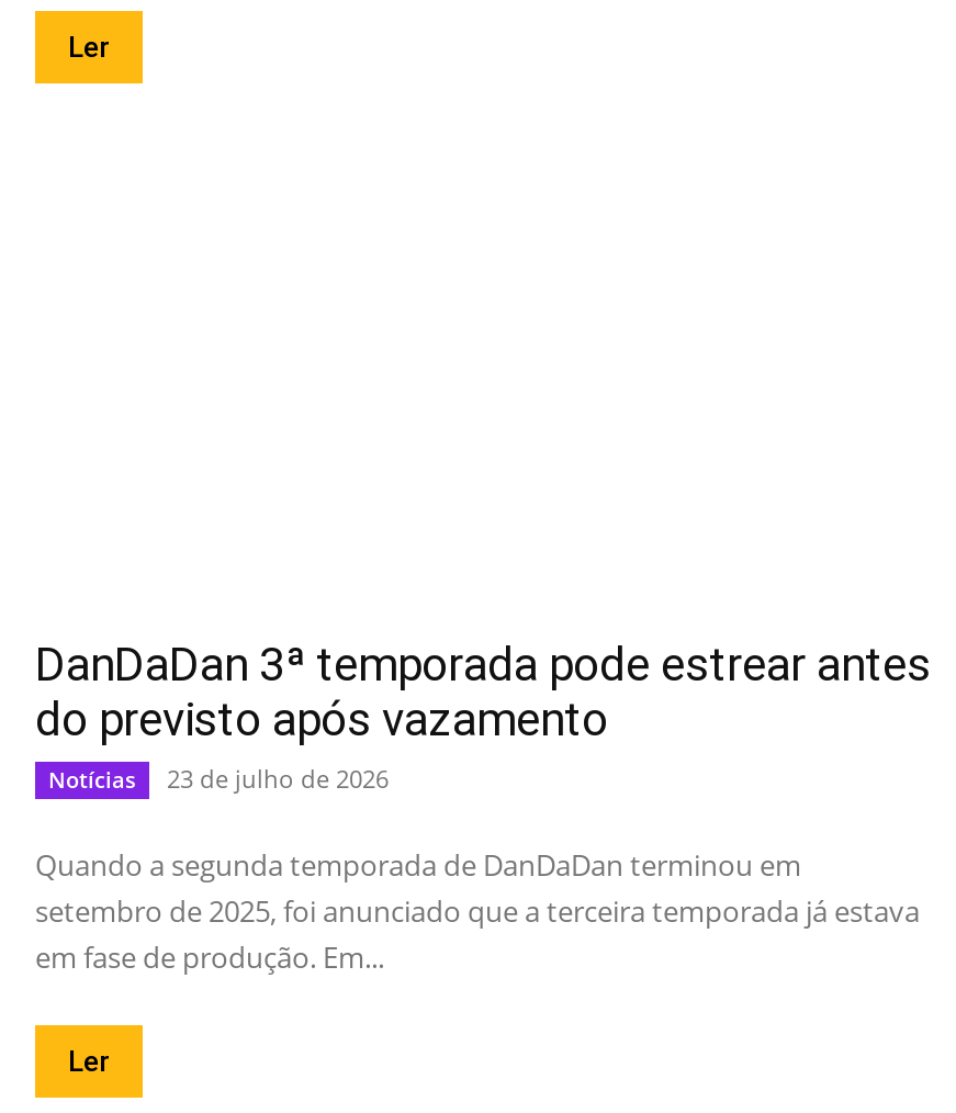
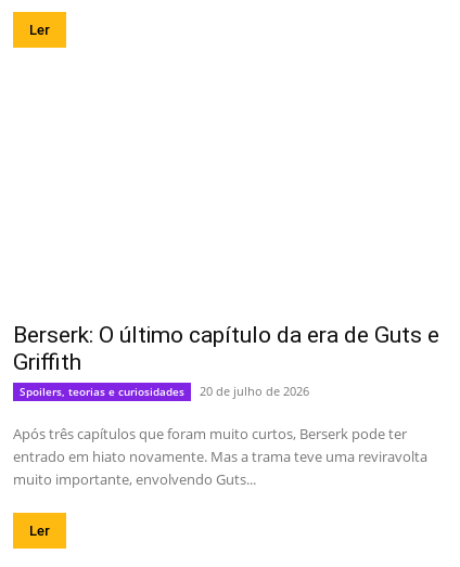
[35,638,931,794] DanDaDan 3ª temporada pode estrear antes | do previsto após vazamento | Notícias | 23 de julho de 2026 -> [13,322,439,399] Berserk: O último capítulo da era de Guts e | Griffith | Spoilers, teorias e curiosidades | 20 de julho de 2026
[35,845,920,976] Quando a segunda temporada de DanDaDan terminou em | setembro de 2025, foi anunciado que a terceira temporada já estava | em fase de produção. Em... -> [13,424,427,489] Após três capítulos que foram muito curtos, Berserk pode ter | entrado em hiato novamente. Mas a trama teve uma reviravolta | muito importante, envolvendo Guts...

